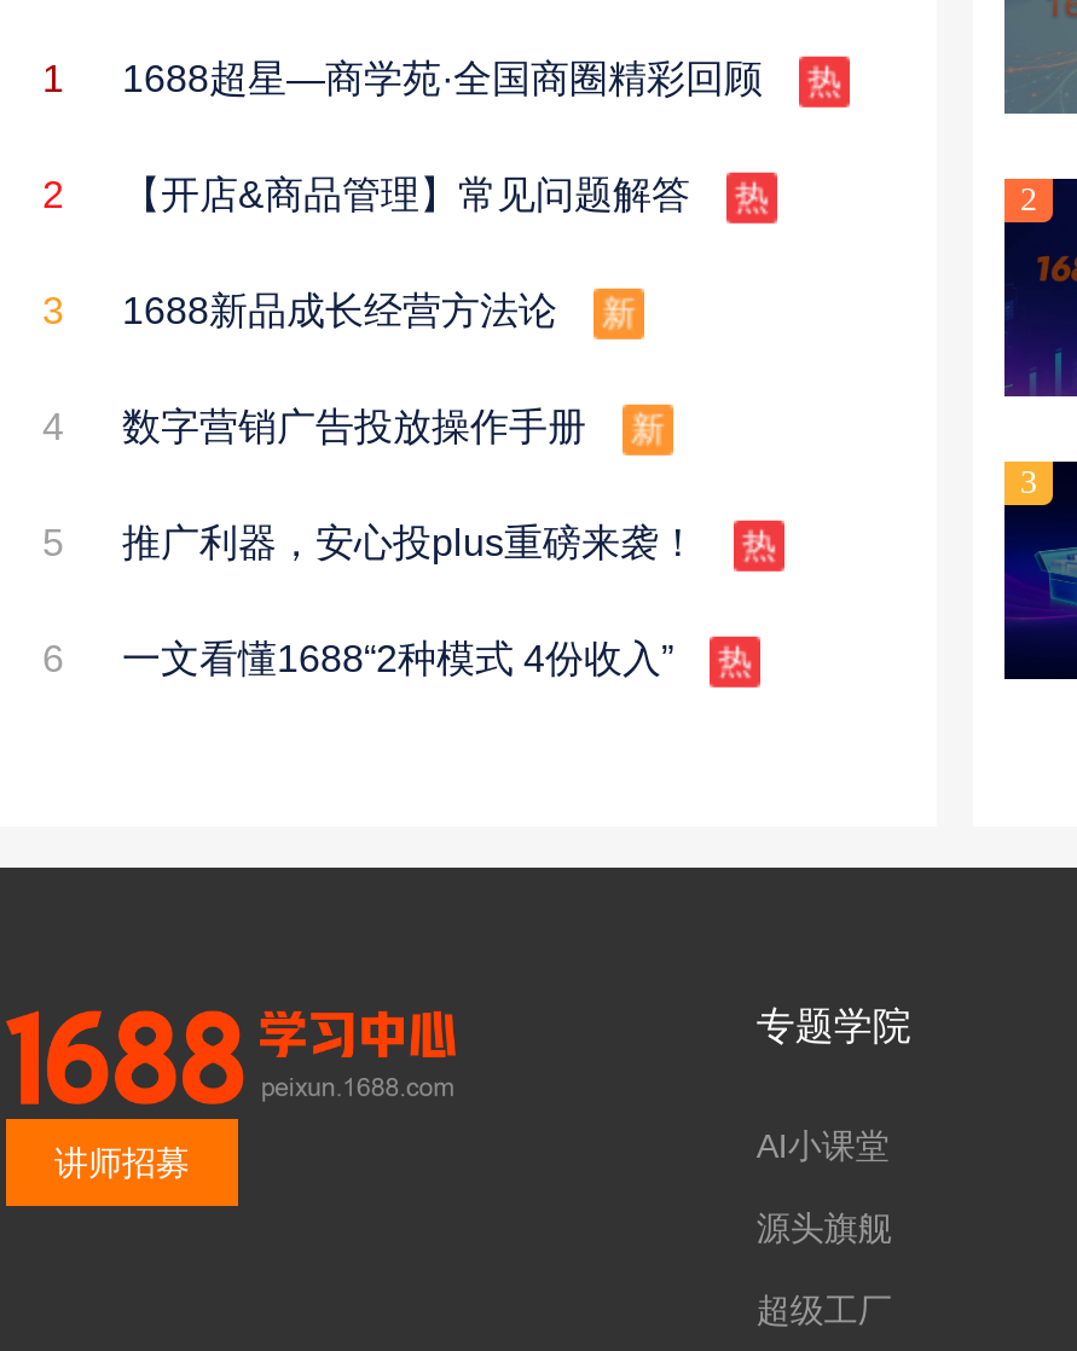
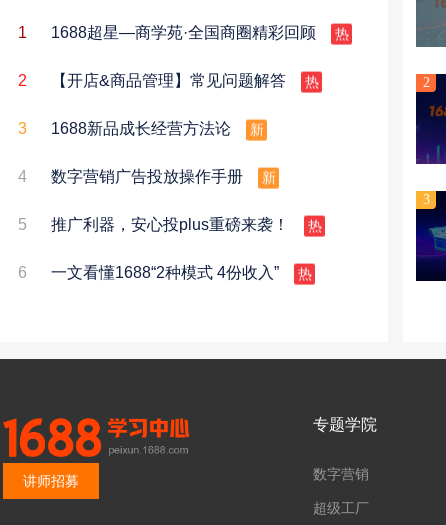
[756,1126,892,1246] AI小课堂 | 源头旗舰 -> [313,465,369,481] 数字营销

